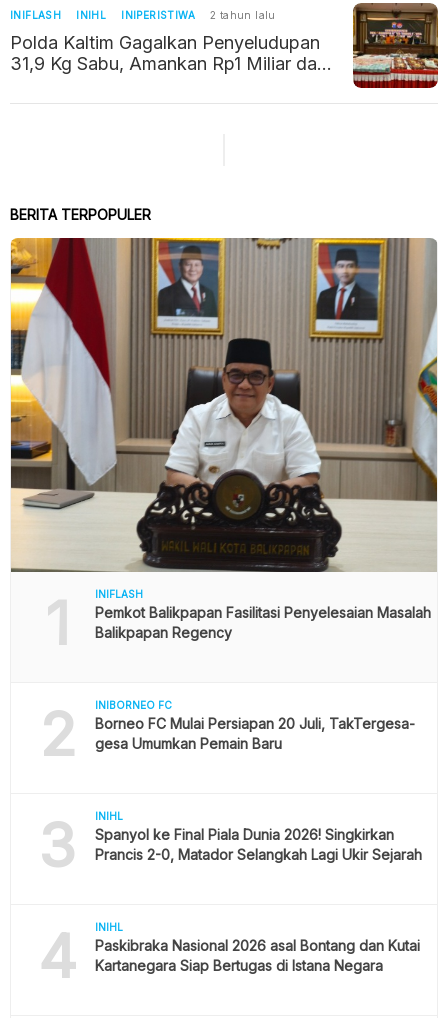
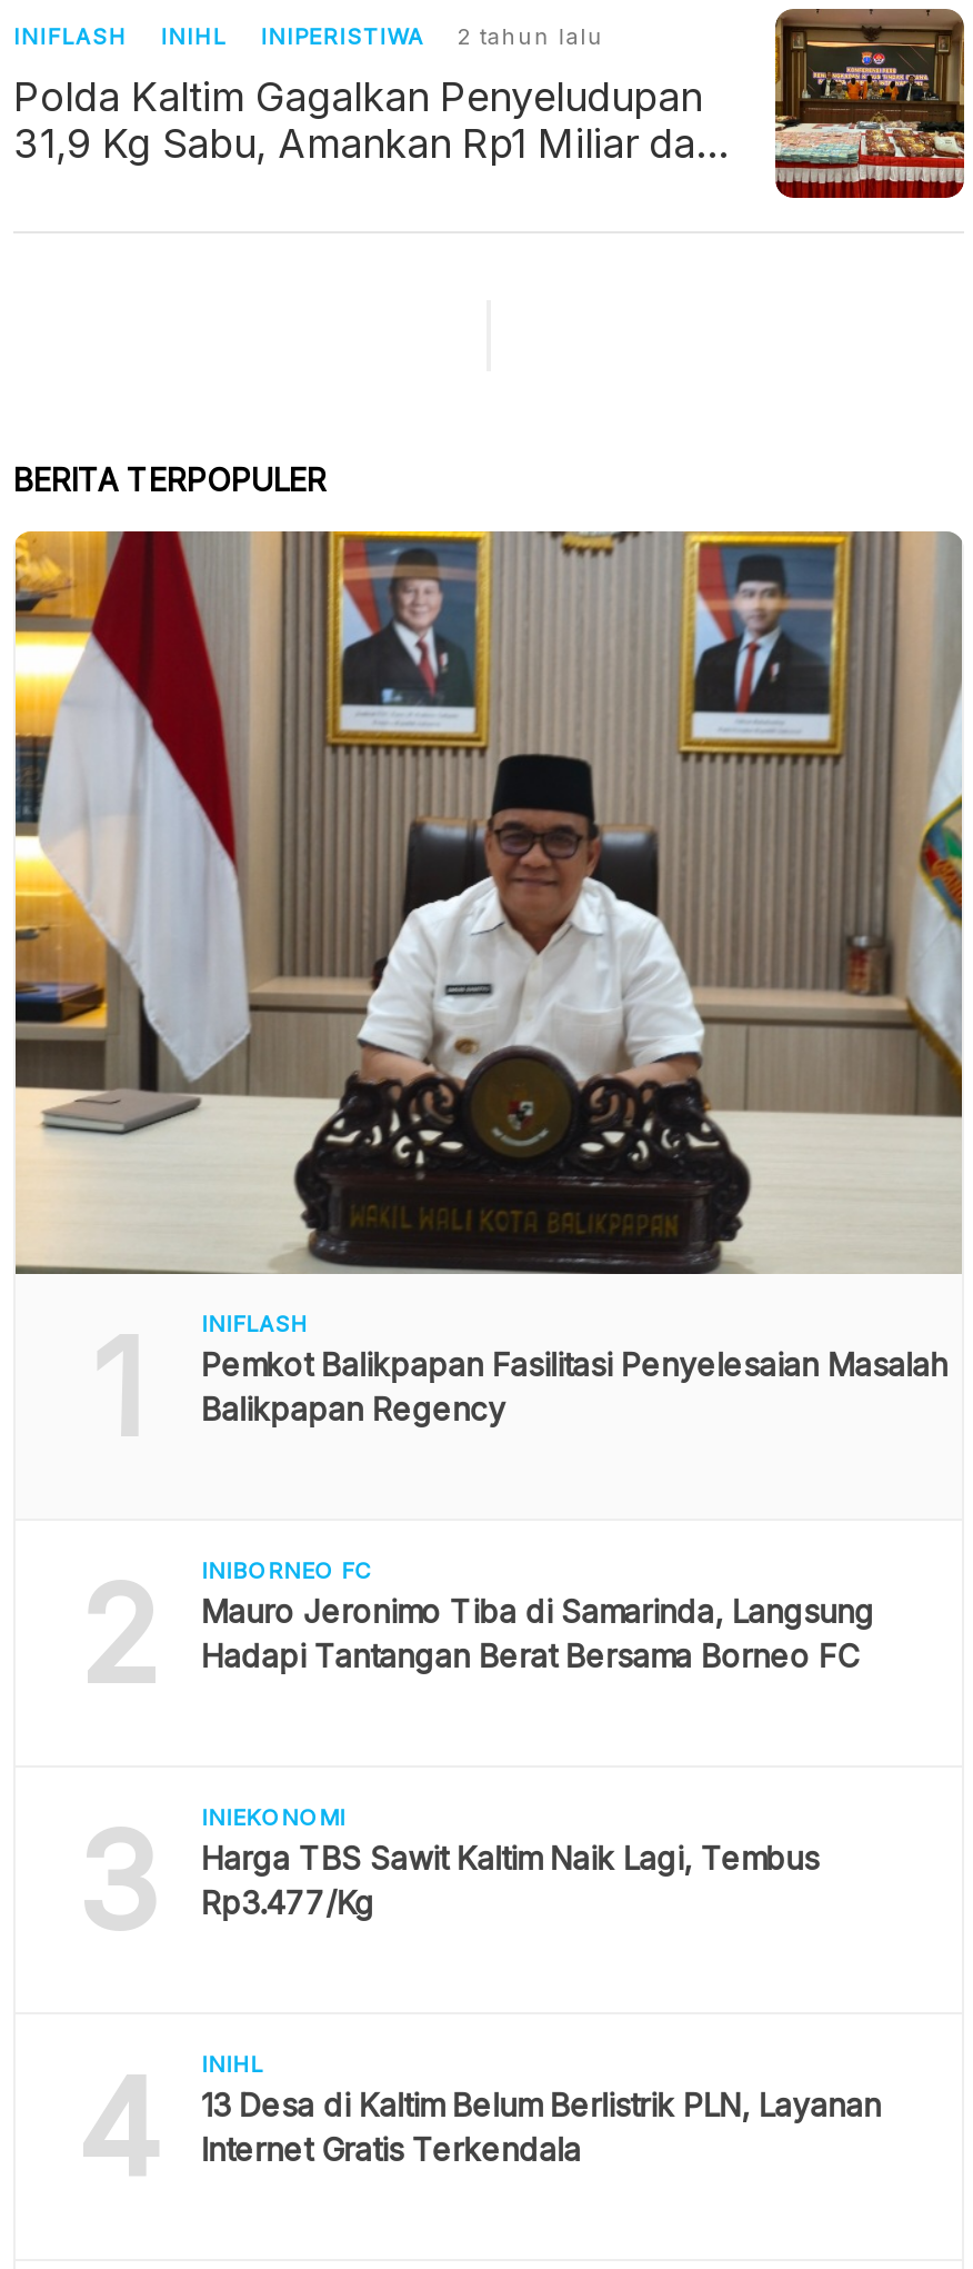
[95,714,415,751] Borneo FC Mulai Persiapan 20 Juli, TakTergesa- | gesa Umumkan Pemain Baru -> [201,1591,875,1673] Mauro Jeronimo Tiba di Samarinda, Langsung | Hadapi Tantangan Berat Bersama Borneo FC
[95,809,422,862] INIHL | Spanyol ke Final Piala Dunia 2026! Singkirkan | Prancis 2-0, Matador Selangkah Lagi Ukir Sejarah -> [201,1802,819,1920] INIEKONOMI | Harga TBS Sawit Kaltim Naik Lagi, Tembus | Rp3.477/Kg
[95,936,420,973] Paskibraka Nasional 2026 asal Bontang dan Kutai | Kartanegara Siap Bertugas di Istana Negara -> [201,2084,881,2167] 13 Desa di Kaltim Belum Berlistrik PLN, Layanan | Internet Gratis Terkendala

